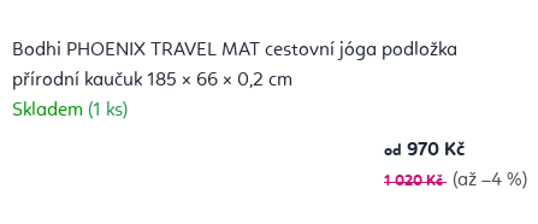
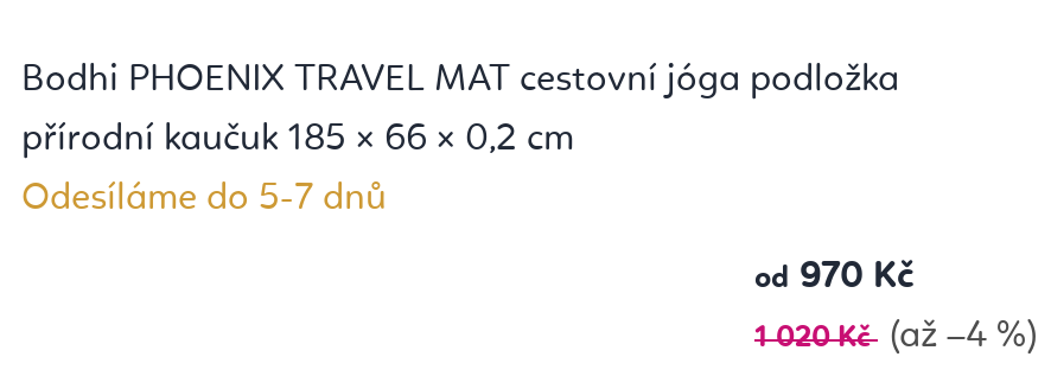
[12,101,128,120] Skladem (1 ks) -> [21,179,387,217] Odesíláme do 5-7 dnů

